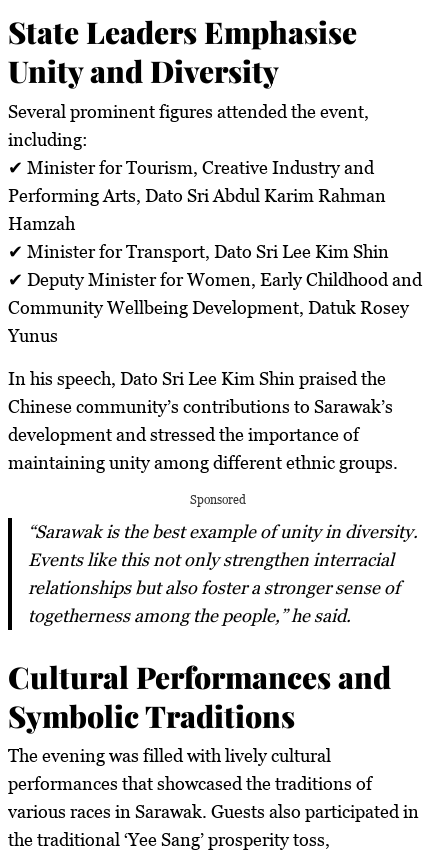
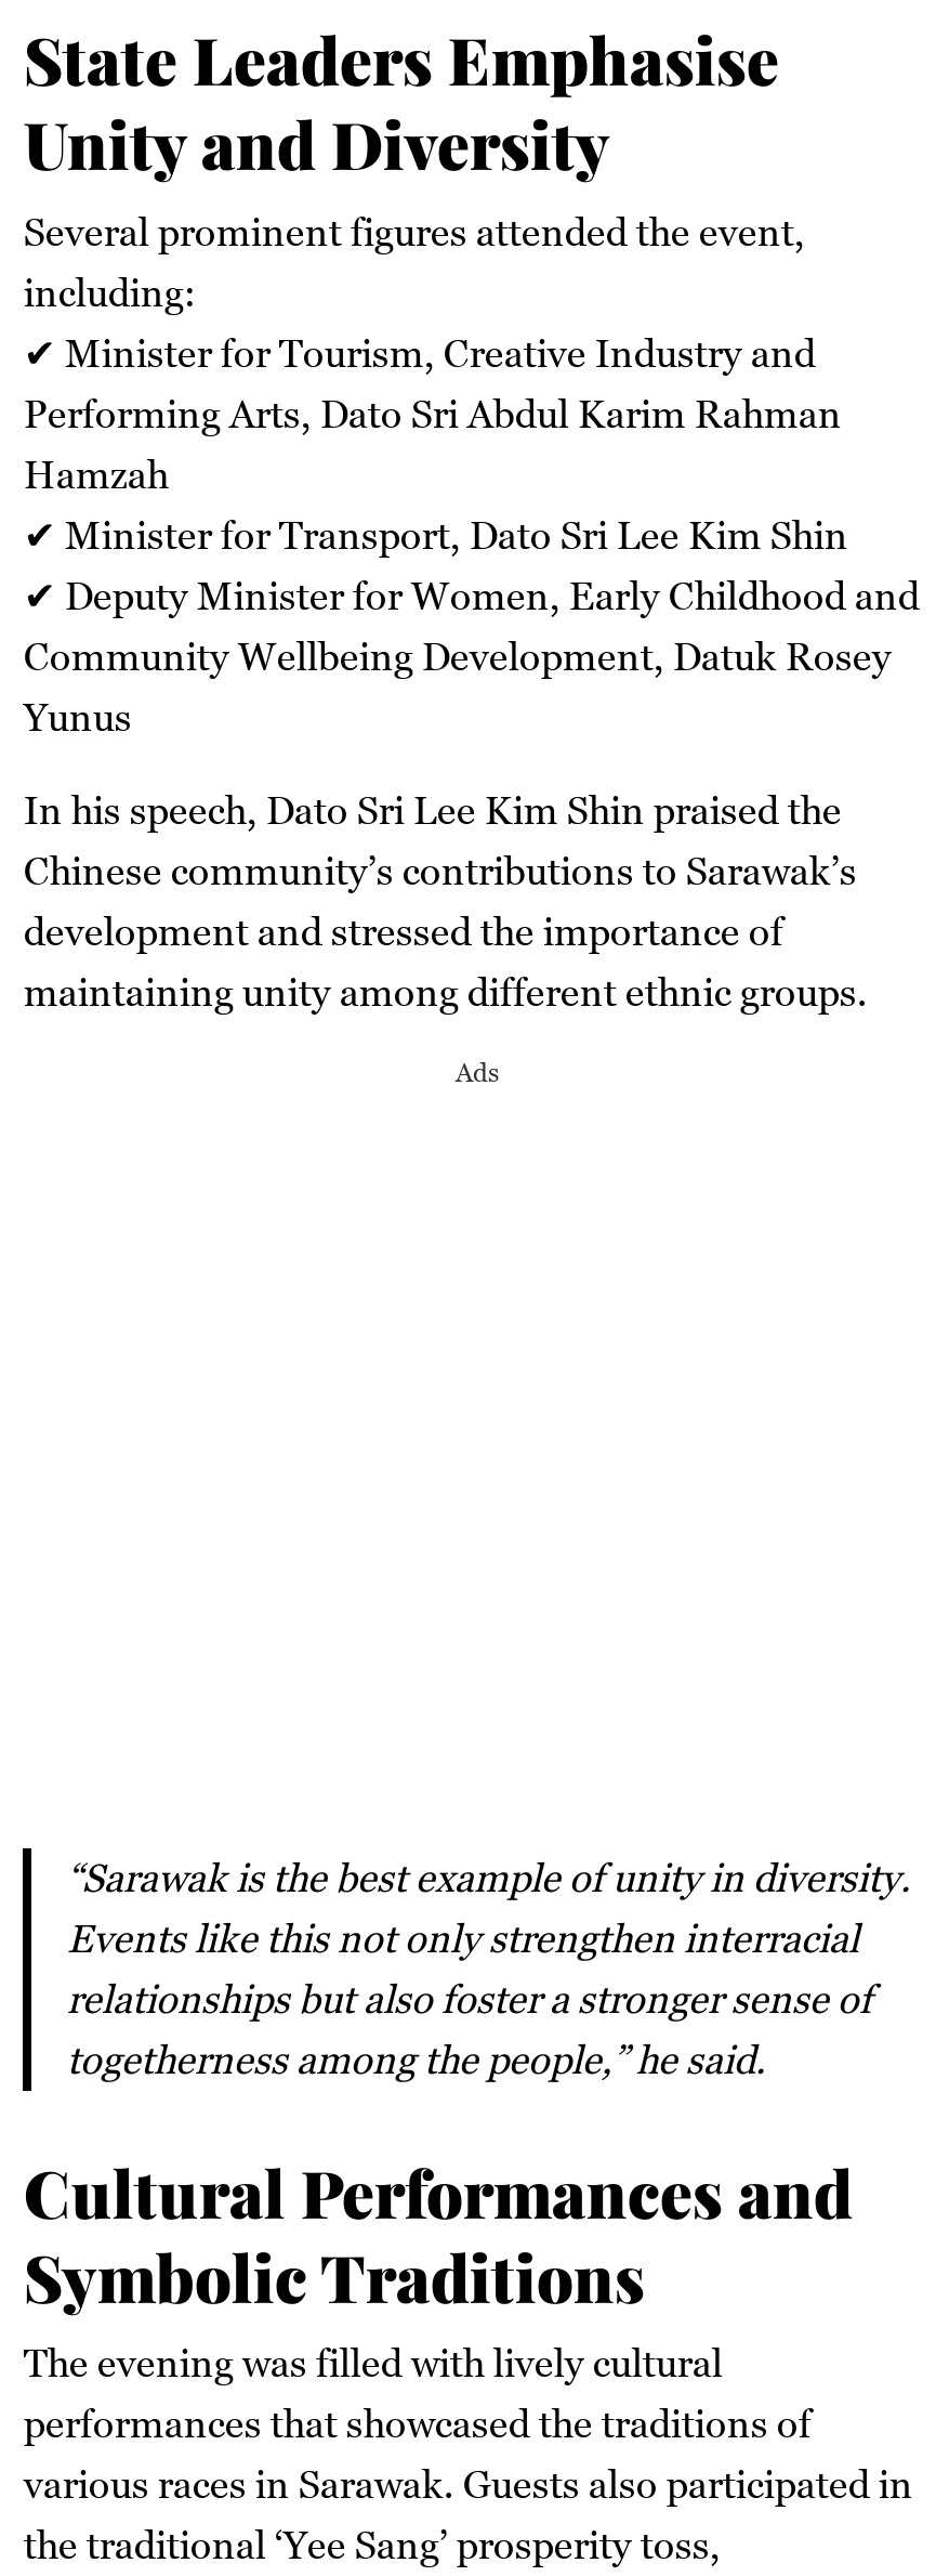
[190,492,246,507] Sponsored -> [456,1055,499,1088] Ads

